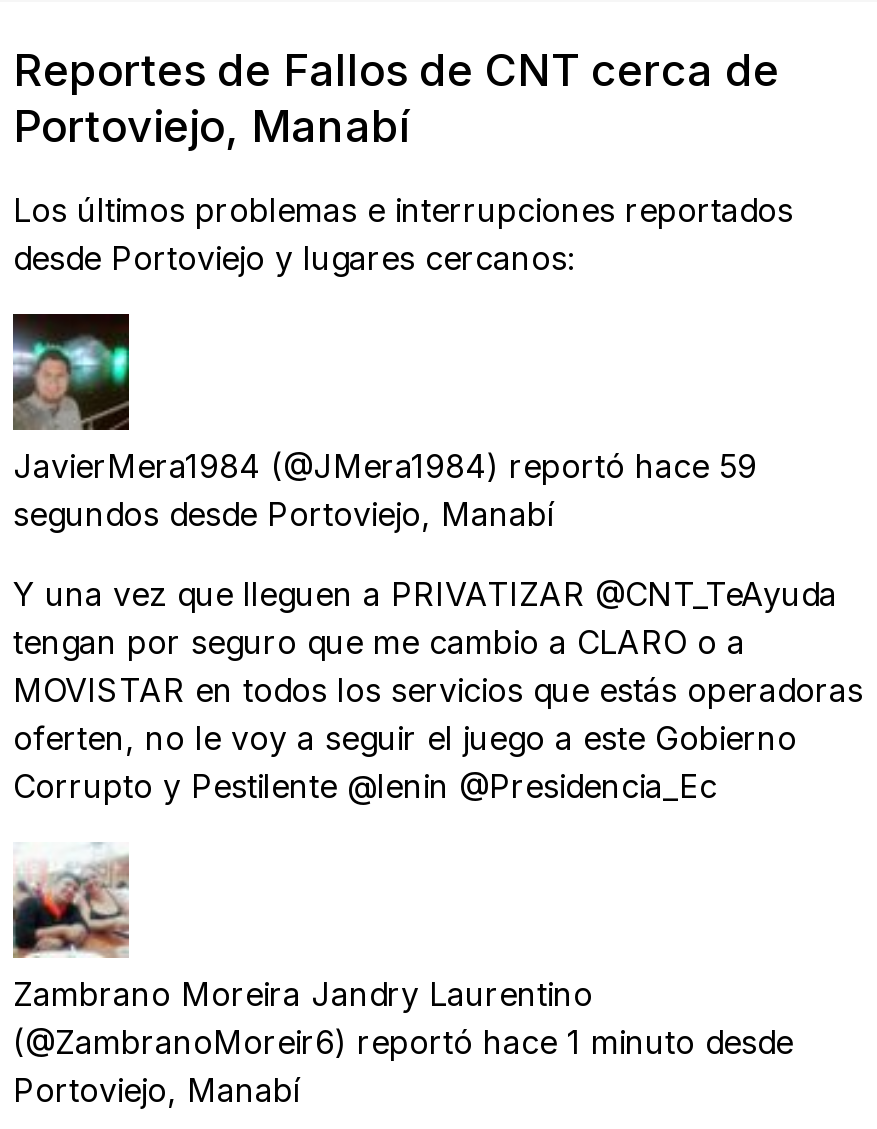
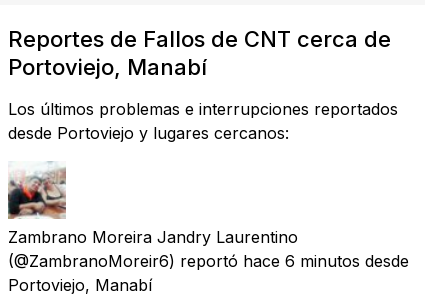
[11,312,863,806] [image] | JavierMera1984 (@JMera1984) reportó hace 59 | segundos desde Portoviejo, Manabí | Y una vez que lleguen a PRIVATIZAR @CNT_TeAyuda | tengan por seguro que me cambio a CLARO o a | MOVISTAR en todos los servicios que estás operadoras | oferten, no le voy a seguir el juego a este Gobierno | Corrupto y Pestilente @lenin @Presidencia_Ec -> none
[13,1022,793,1062] (@ZambranoMoreir6) reportó hace 1 minuto desde -> [8,251,409,271] (@ZambranoMoreir6) reportó hace 6 minutos desde

